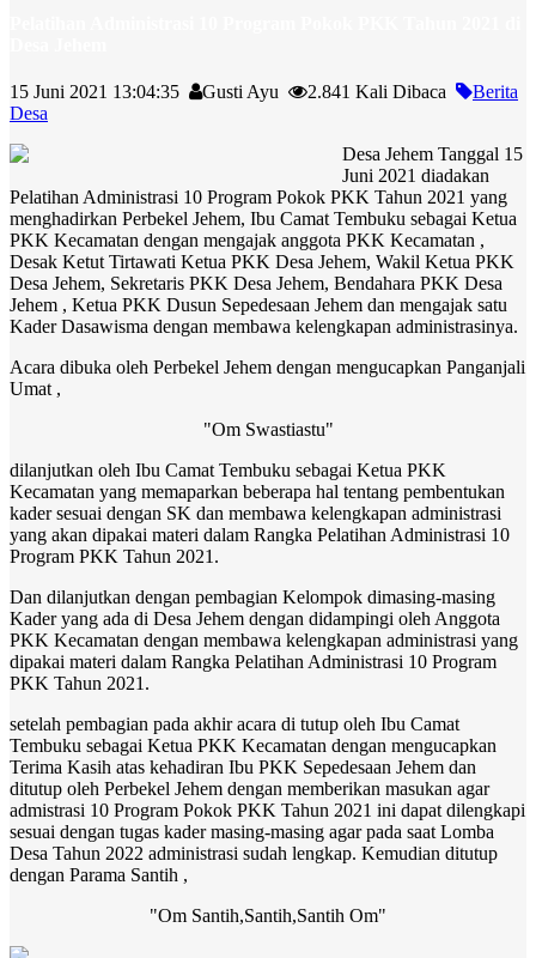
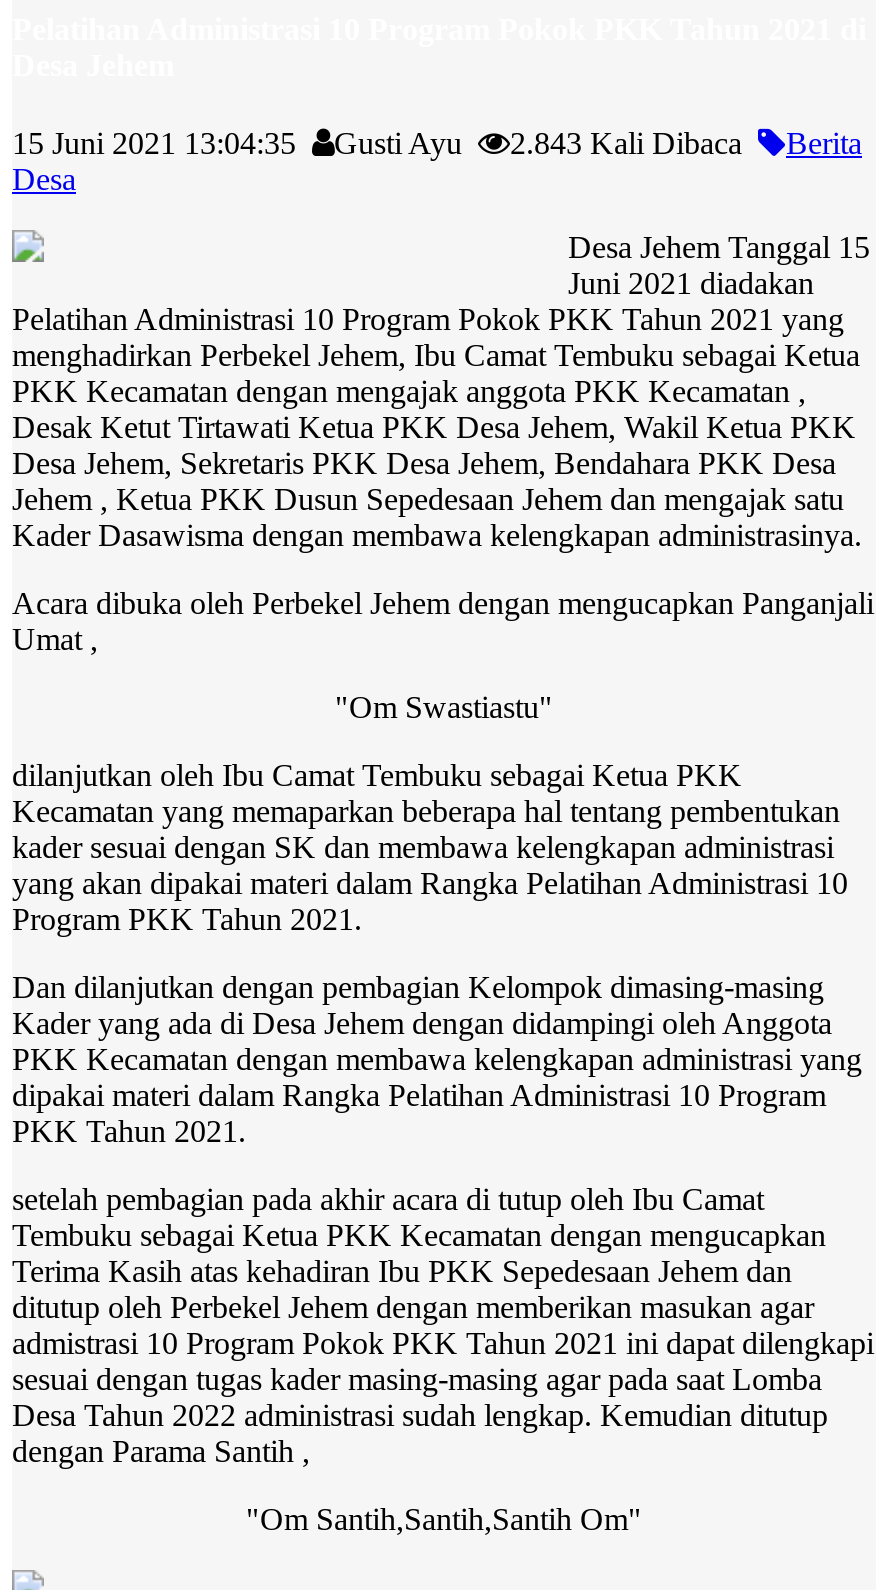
[10,82,518,102] 15 Juni 2021 13:04:35 Gusti Ayu 2.841 Kali Dibaca Berita -> [12,127,862,161] 15 Juni 2021 13:04:35 Gusti Ayu 2.843 Kali Dibaca Berita

